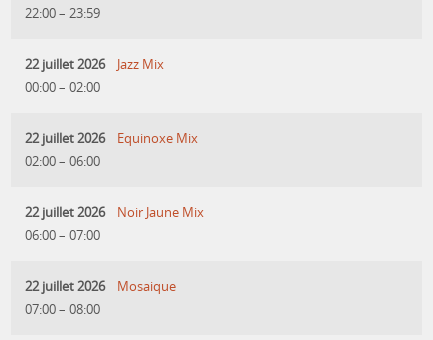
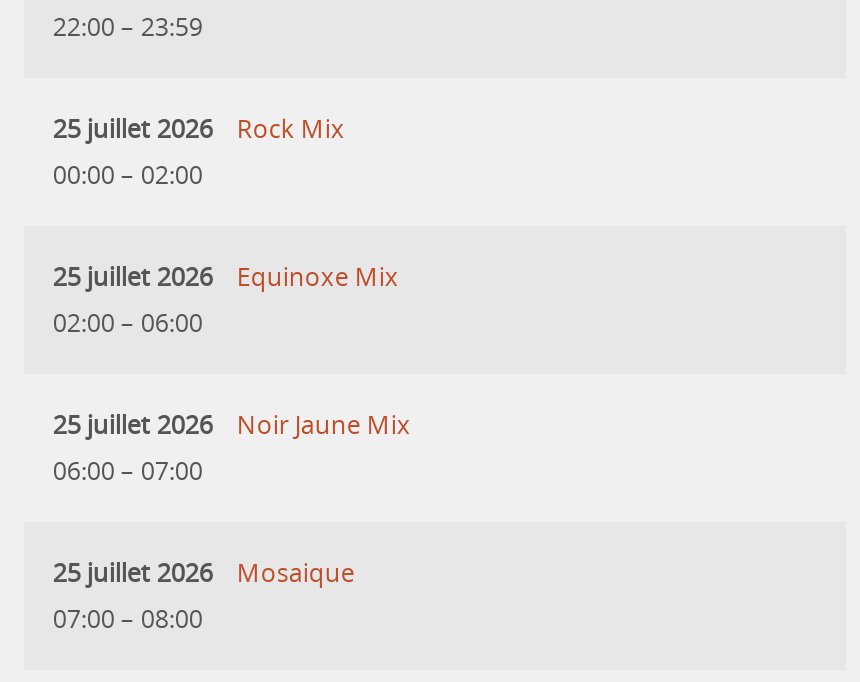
[25,55,105,72] 22 juillet 2026 -> [53,111,213,145] 25 juillet 2026
[117,55,164,72] Jazz Mix -> [237,111,345,145] Rock Mix
[25,129,198,146] 22 juillet 2026 Equinoxe Mix -> [53,259,399,293] 25 juillet 2026 Equinoxe Mix
[25,203,204,220] 22 juillet 2026 Noir Jaune Mix -> [53,407,411,441] 25 juillet 2026 Noir Jaune Mix
[25,277,176,294] 22 juillet 2026 Mosaique -> [53,555,355,589] 25 juillet 2026 Mosaique

